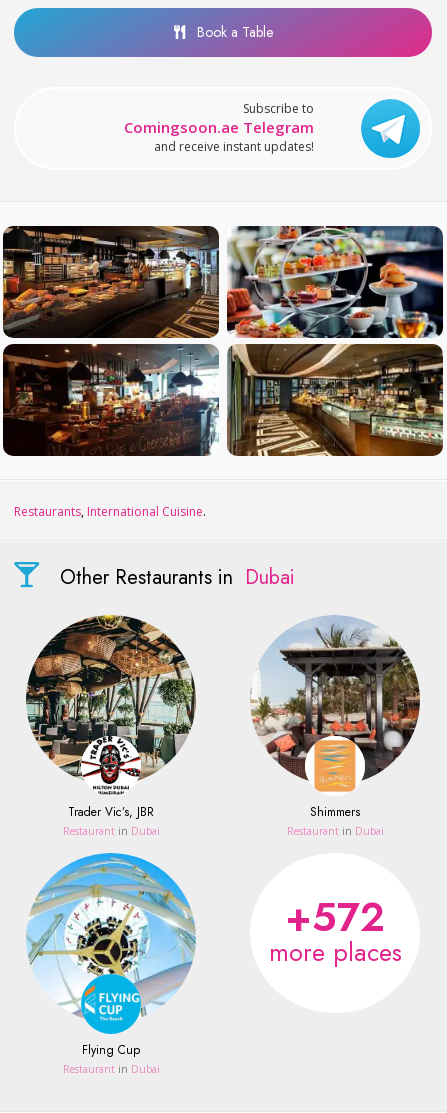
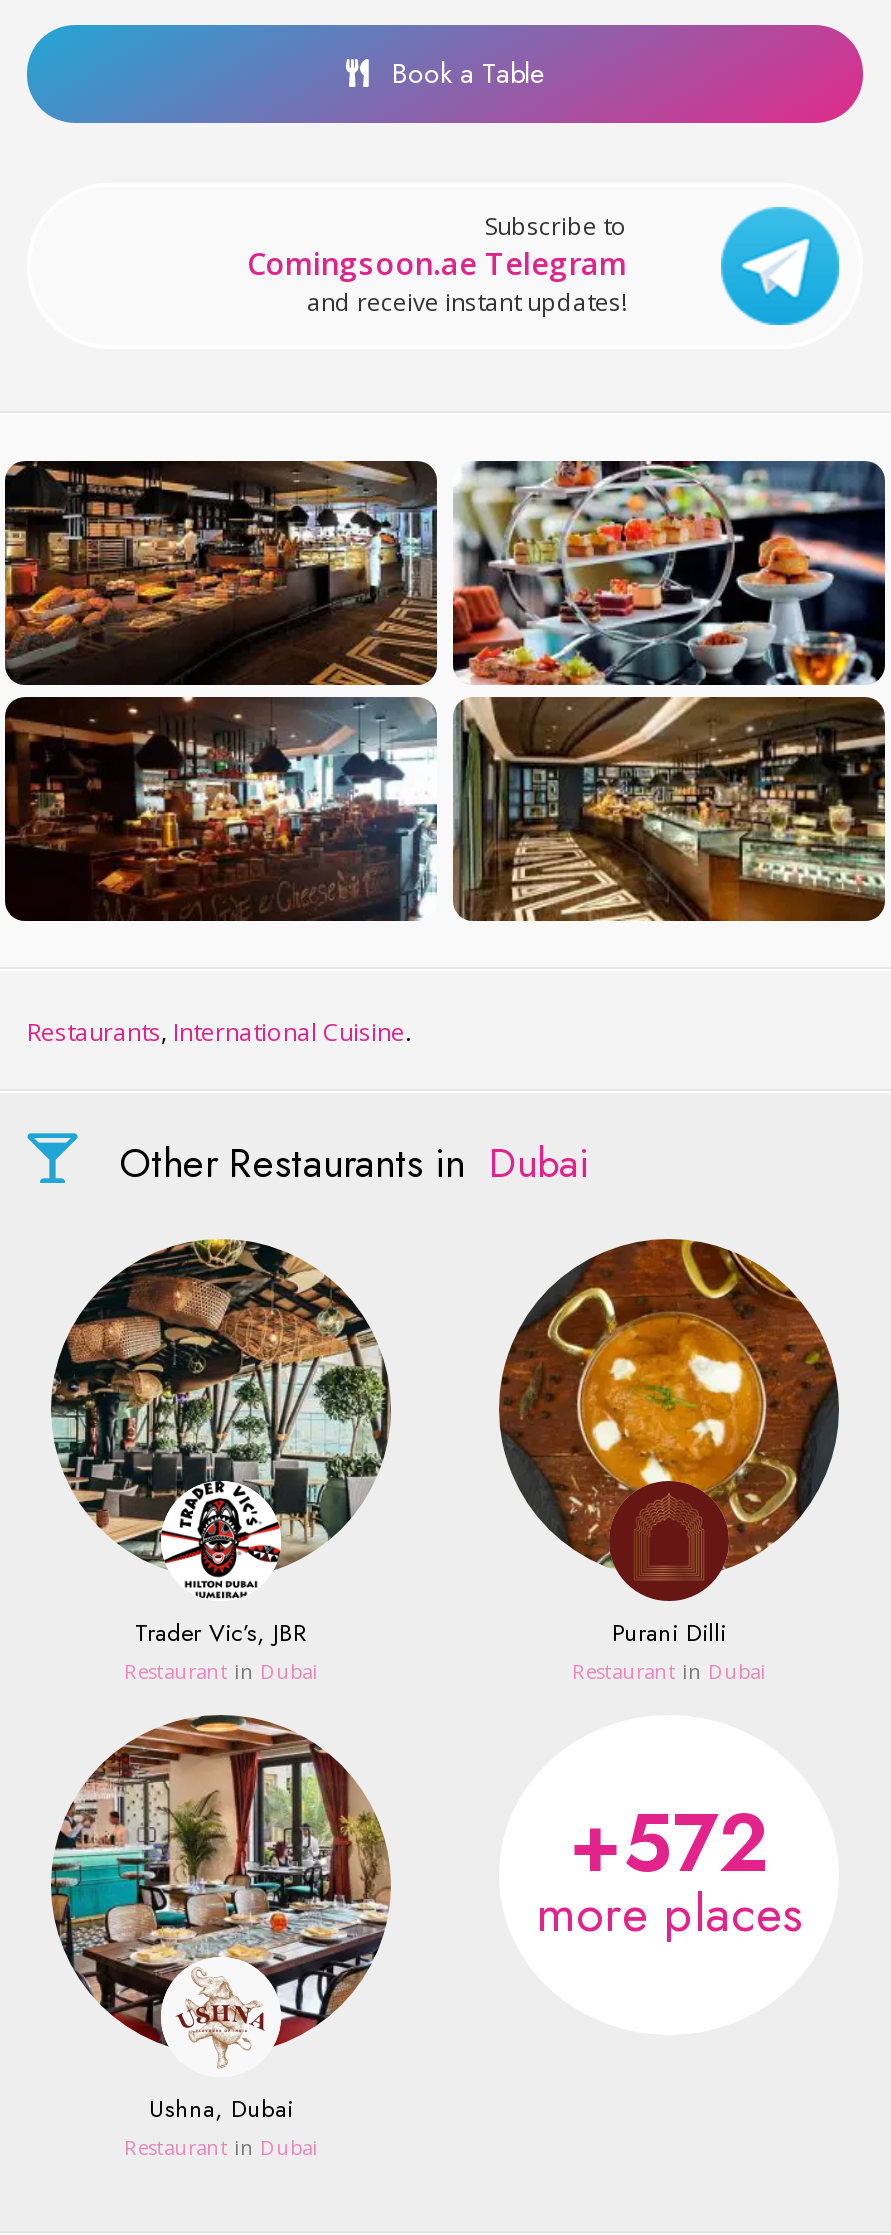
[250,615,421,820] [image] | Shimmers -> [497,1237,841,1650] [image] | Purani Dilli
[26,852,196,1058] [image] | Flying Cup -> [49,1713,393,2126] [image] | Ushna, Dubai

